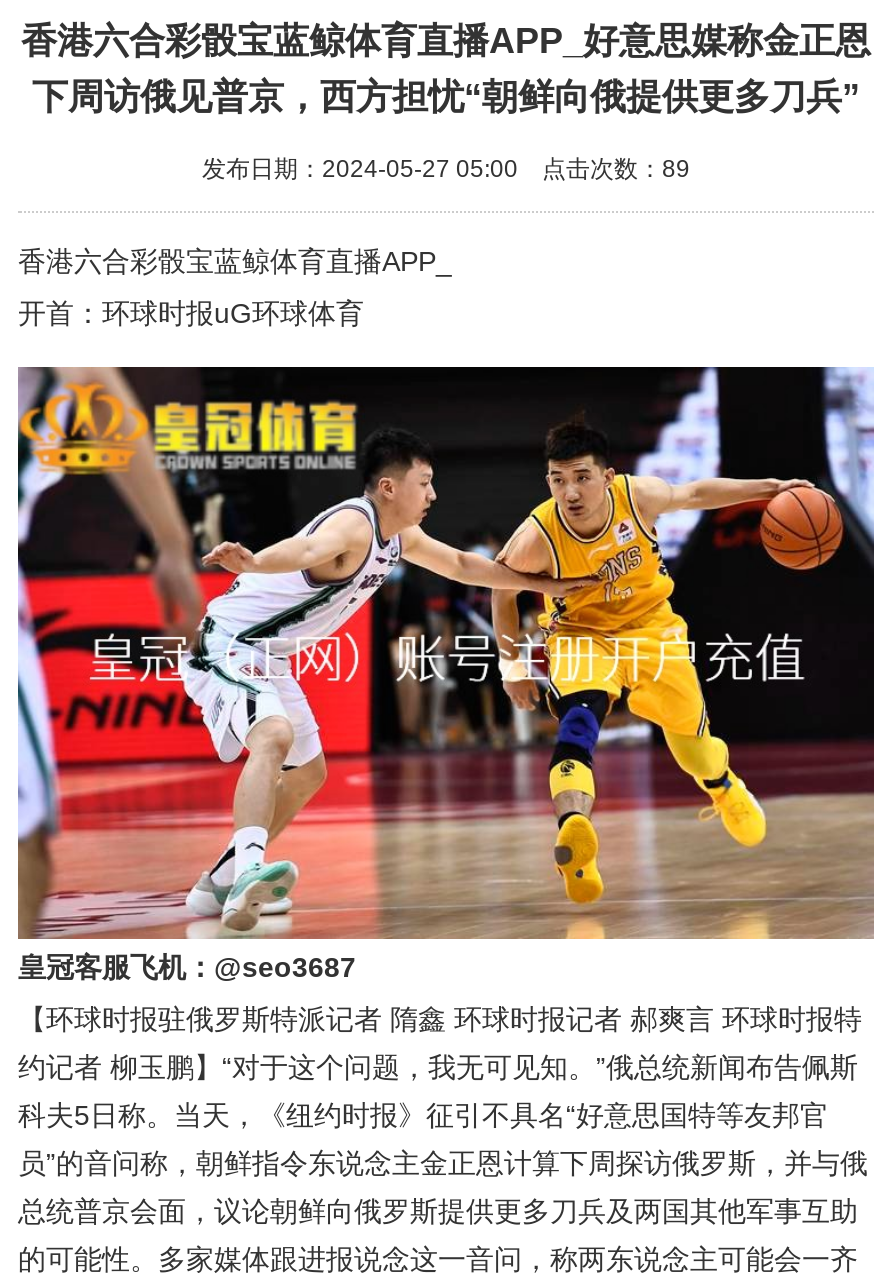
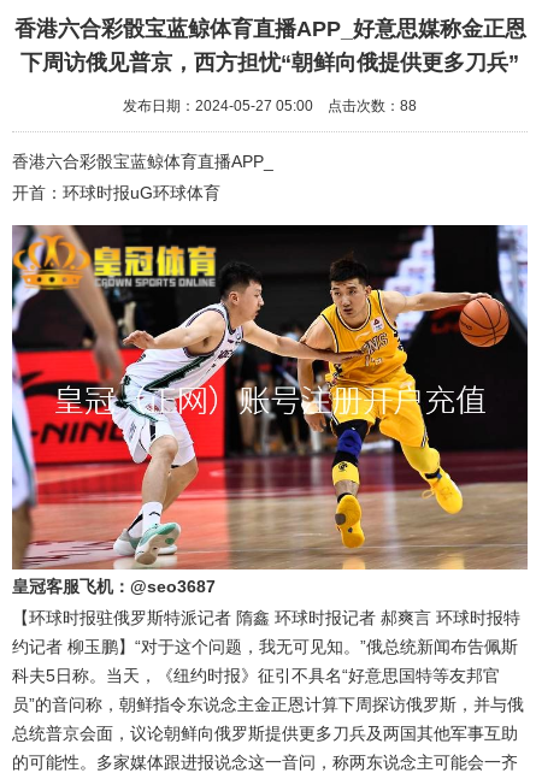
[202,156,690,184] 发布日期：2024-05-27 05:00 点击次数：89 -> [123,98,417,115] 发布日期：2024-05-27 05:00 点击次数：88

